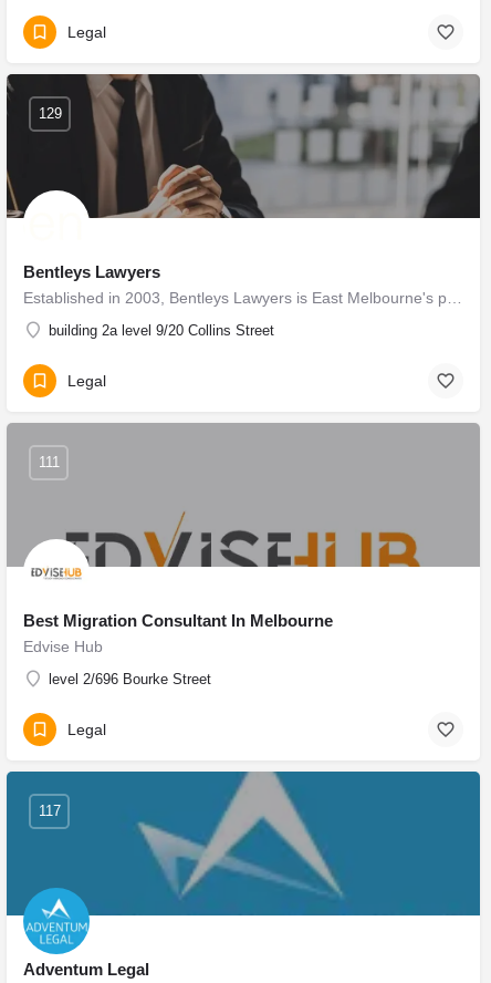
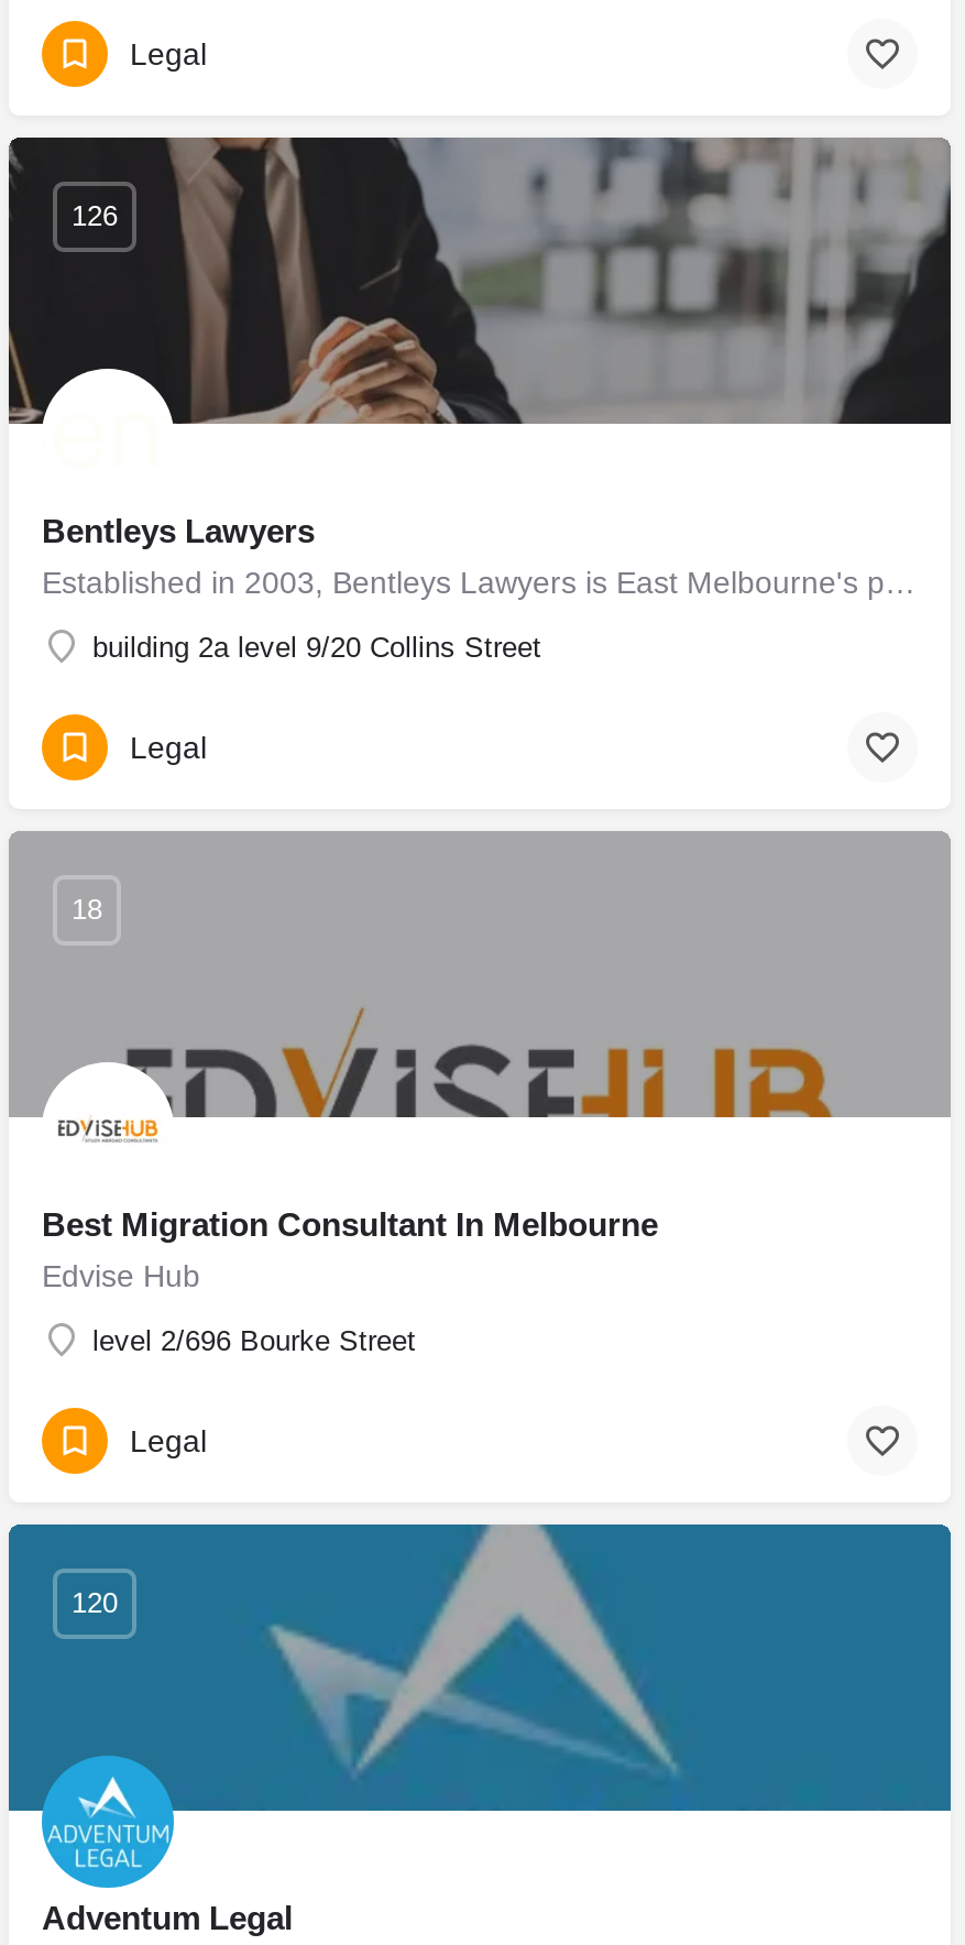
[38,106,61,122] 129 -> [72,200,118,233] 126
[38,454,59,471] 111 -> [72,894,102,927] 18
[38,803,60,820] 117 -> [72,1587,118,1620] 120

